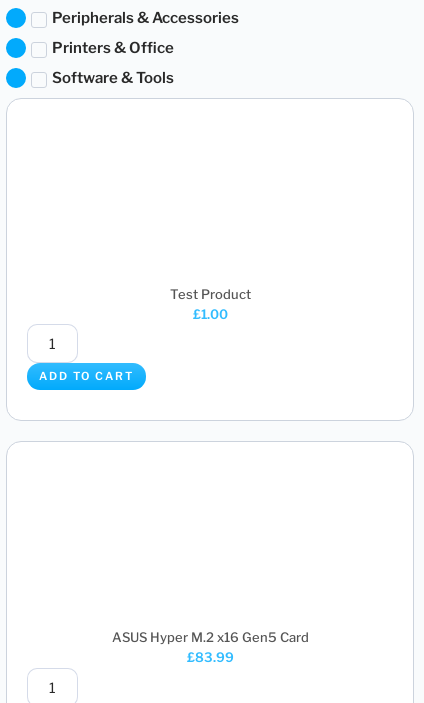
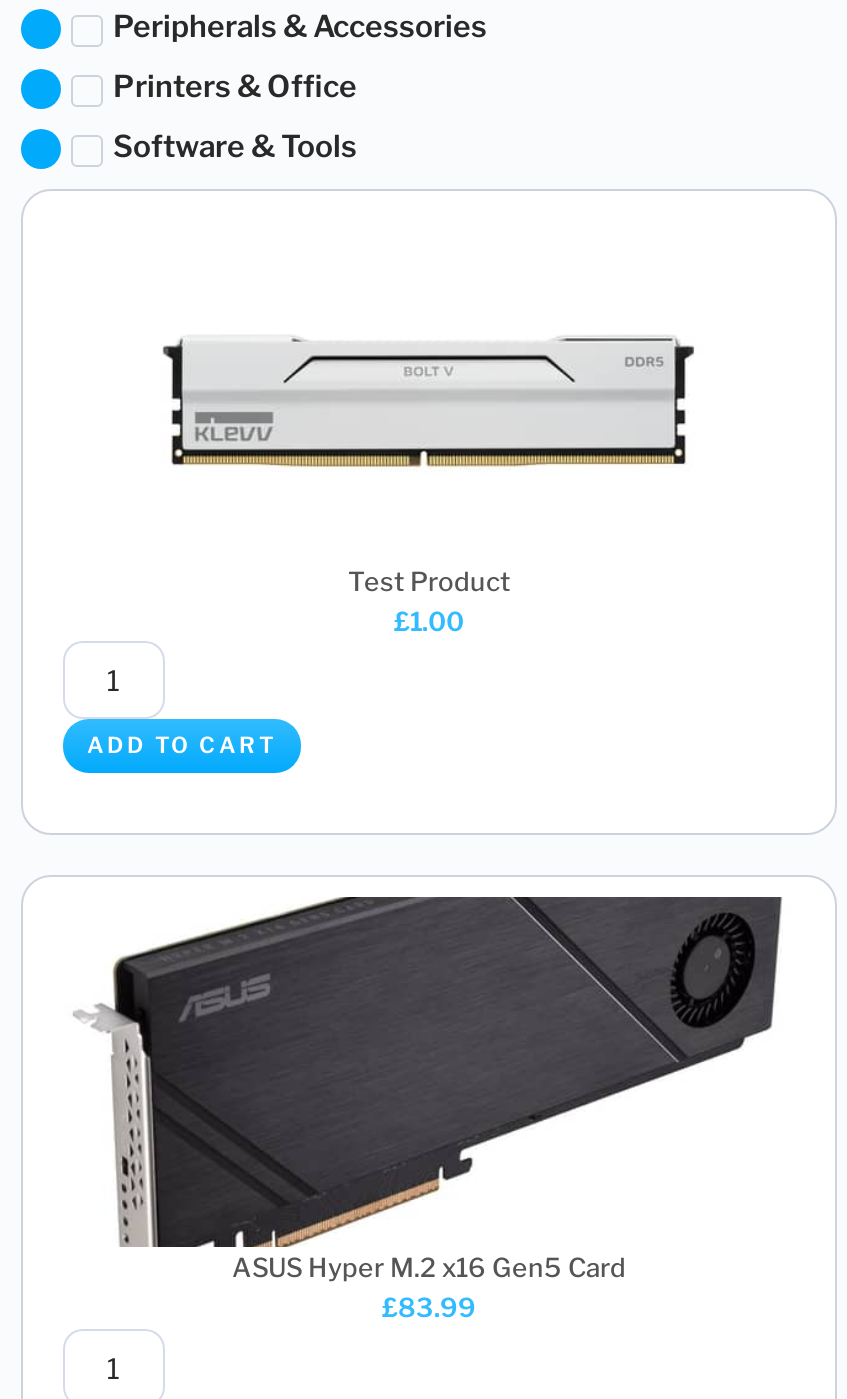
none -> [161,335,695,469] [image]
none -> [73,895,783,1249] [image]

